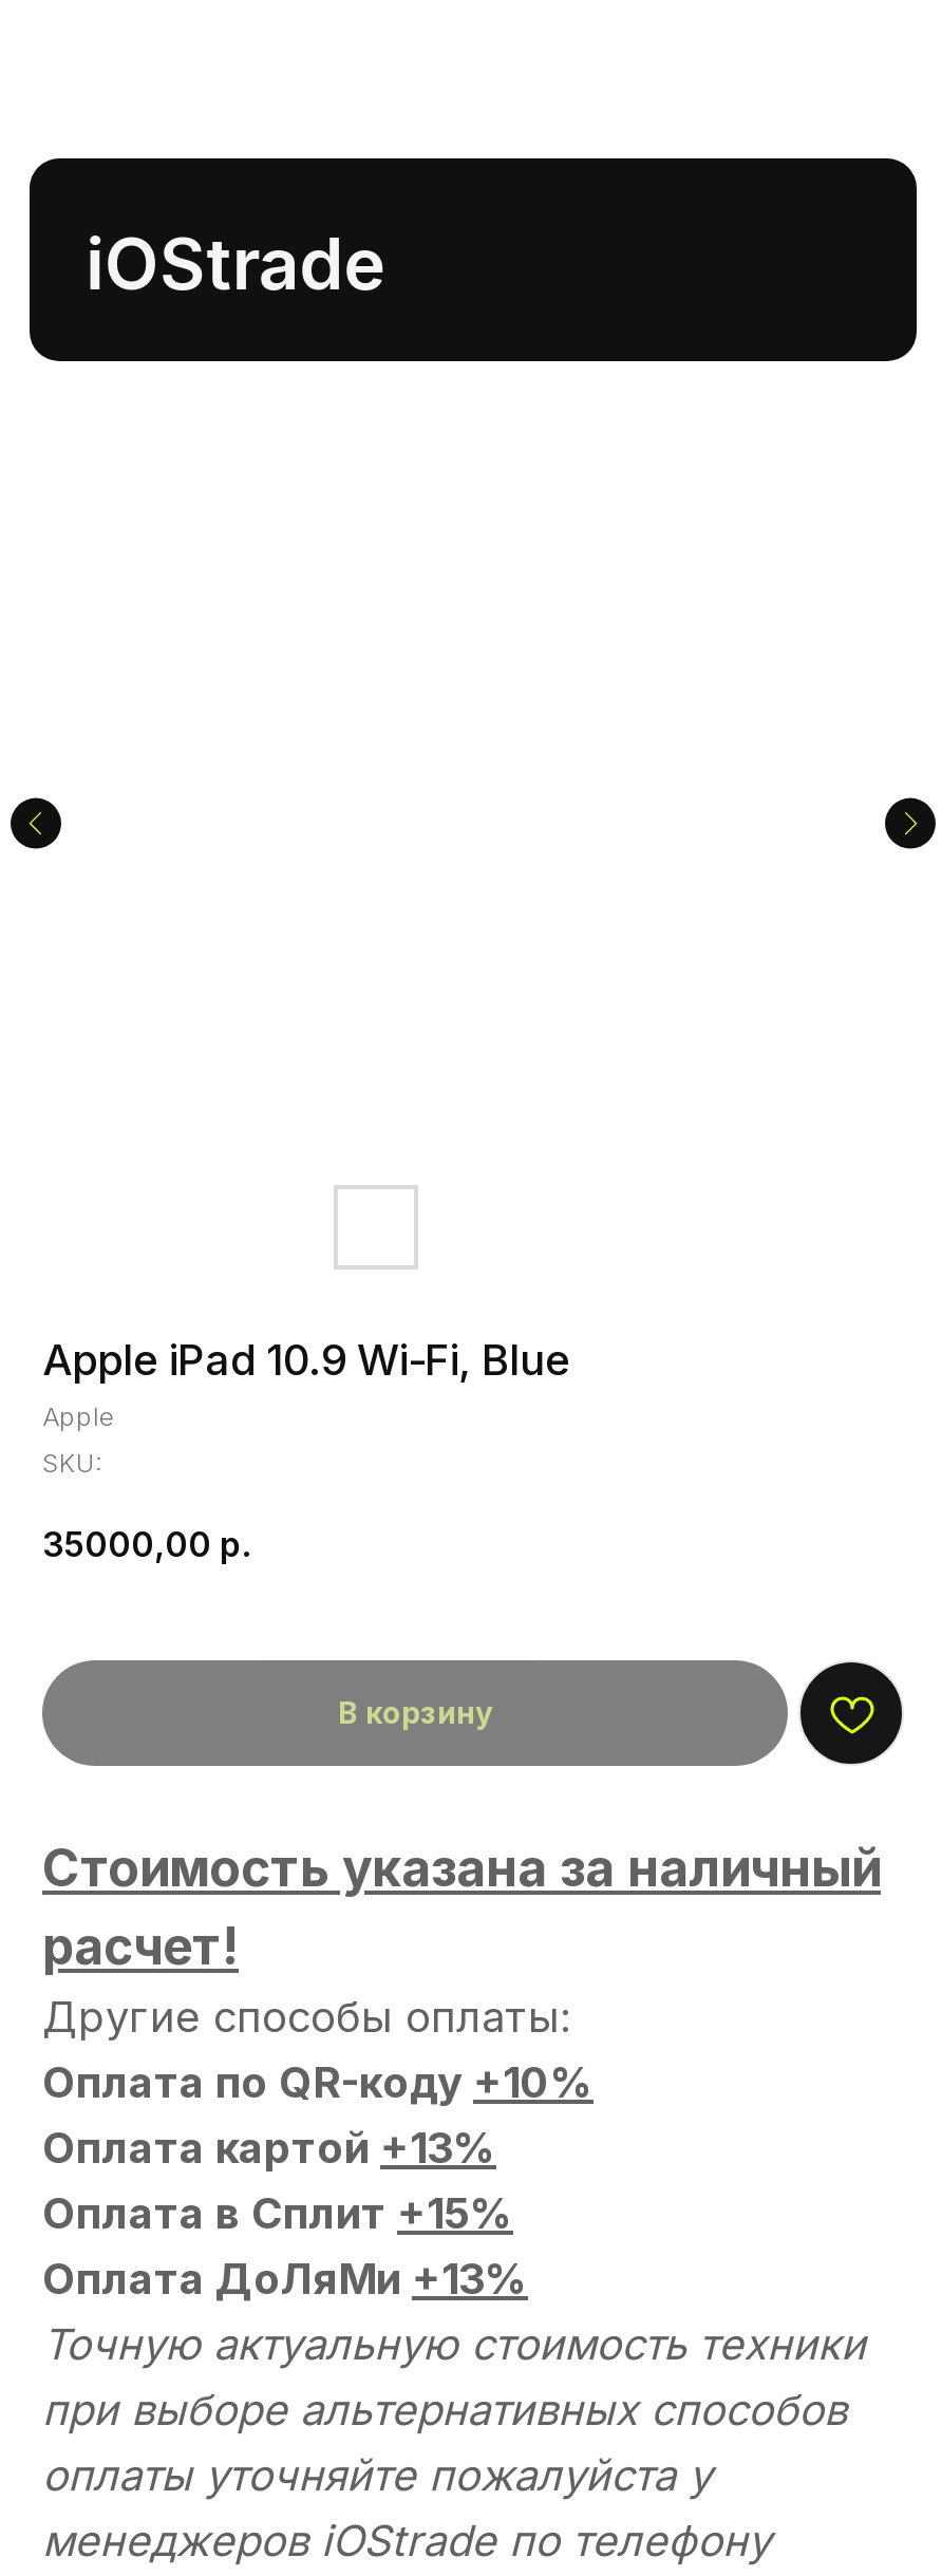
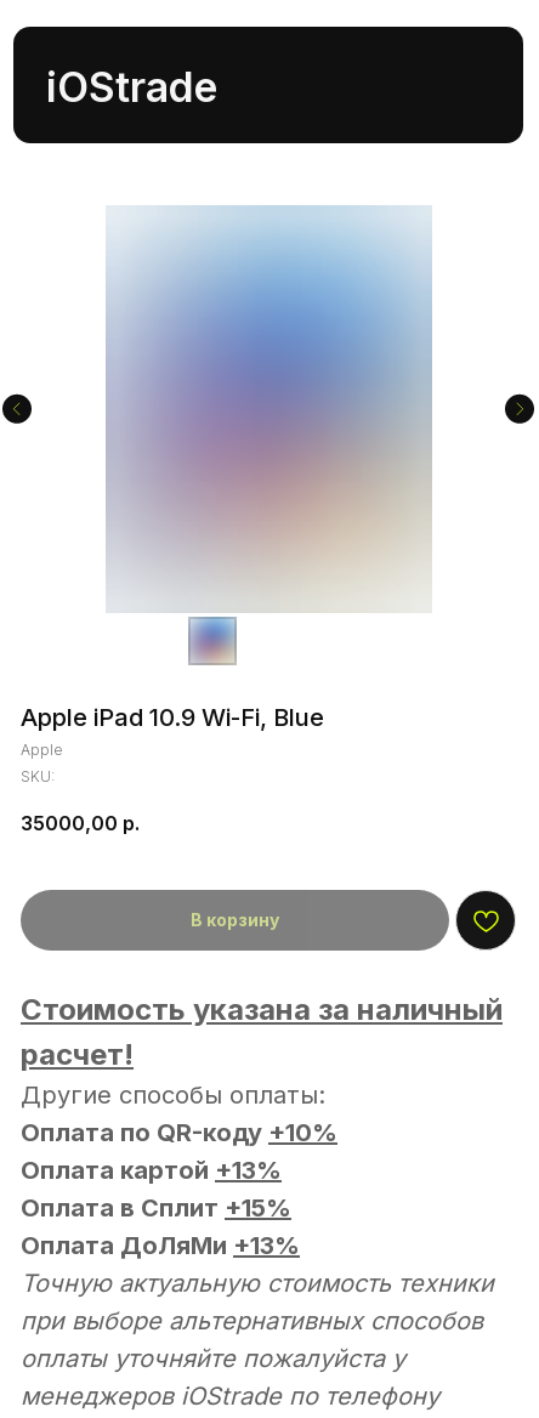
none -> [106,205,432,665] [image]

